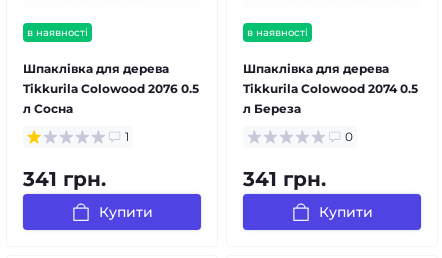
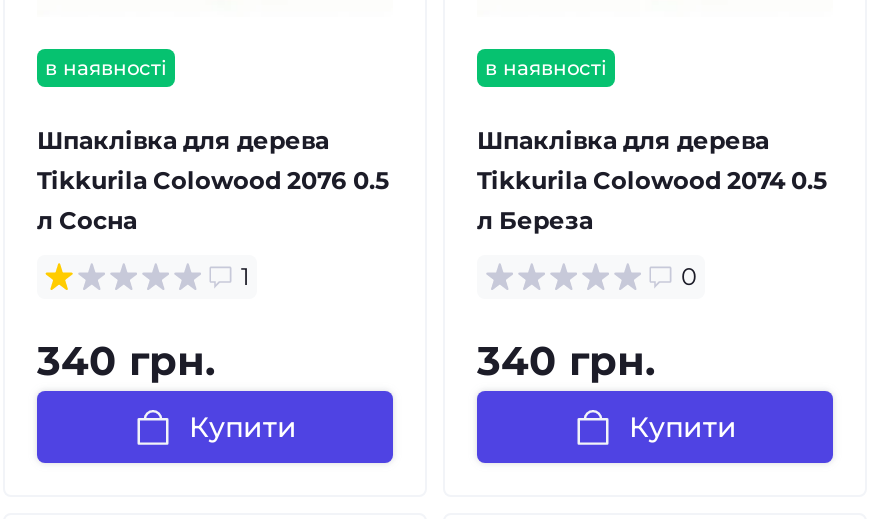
[23,167,106,191] 341 грн. -> [37,337,215,385] 340 грн.
[243,167,326,191] 341 грн. -> [477,337,655,385] 340 грн.

